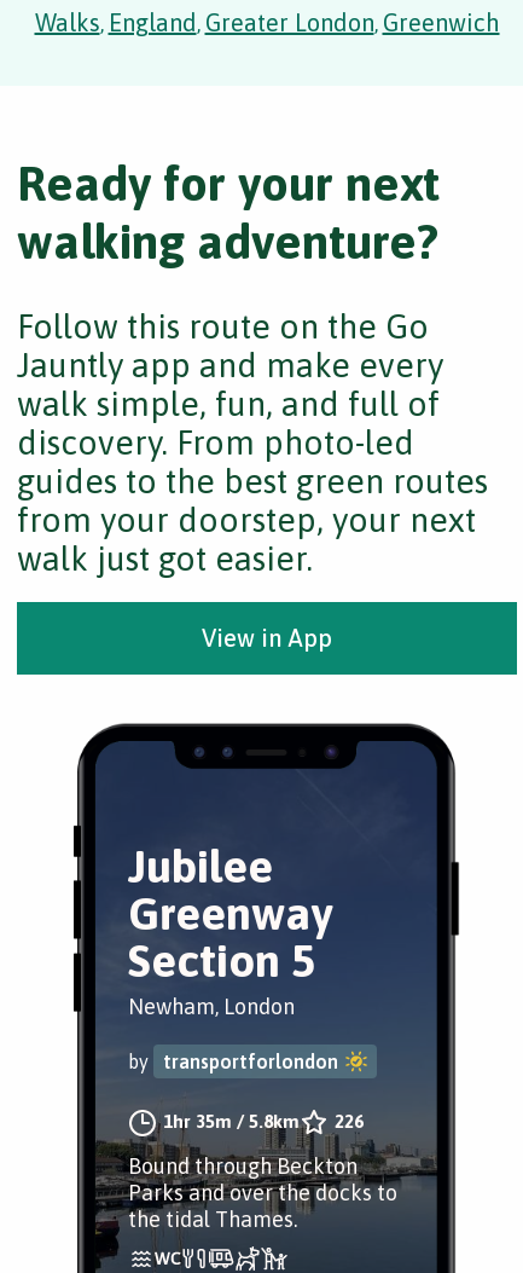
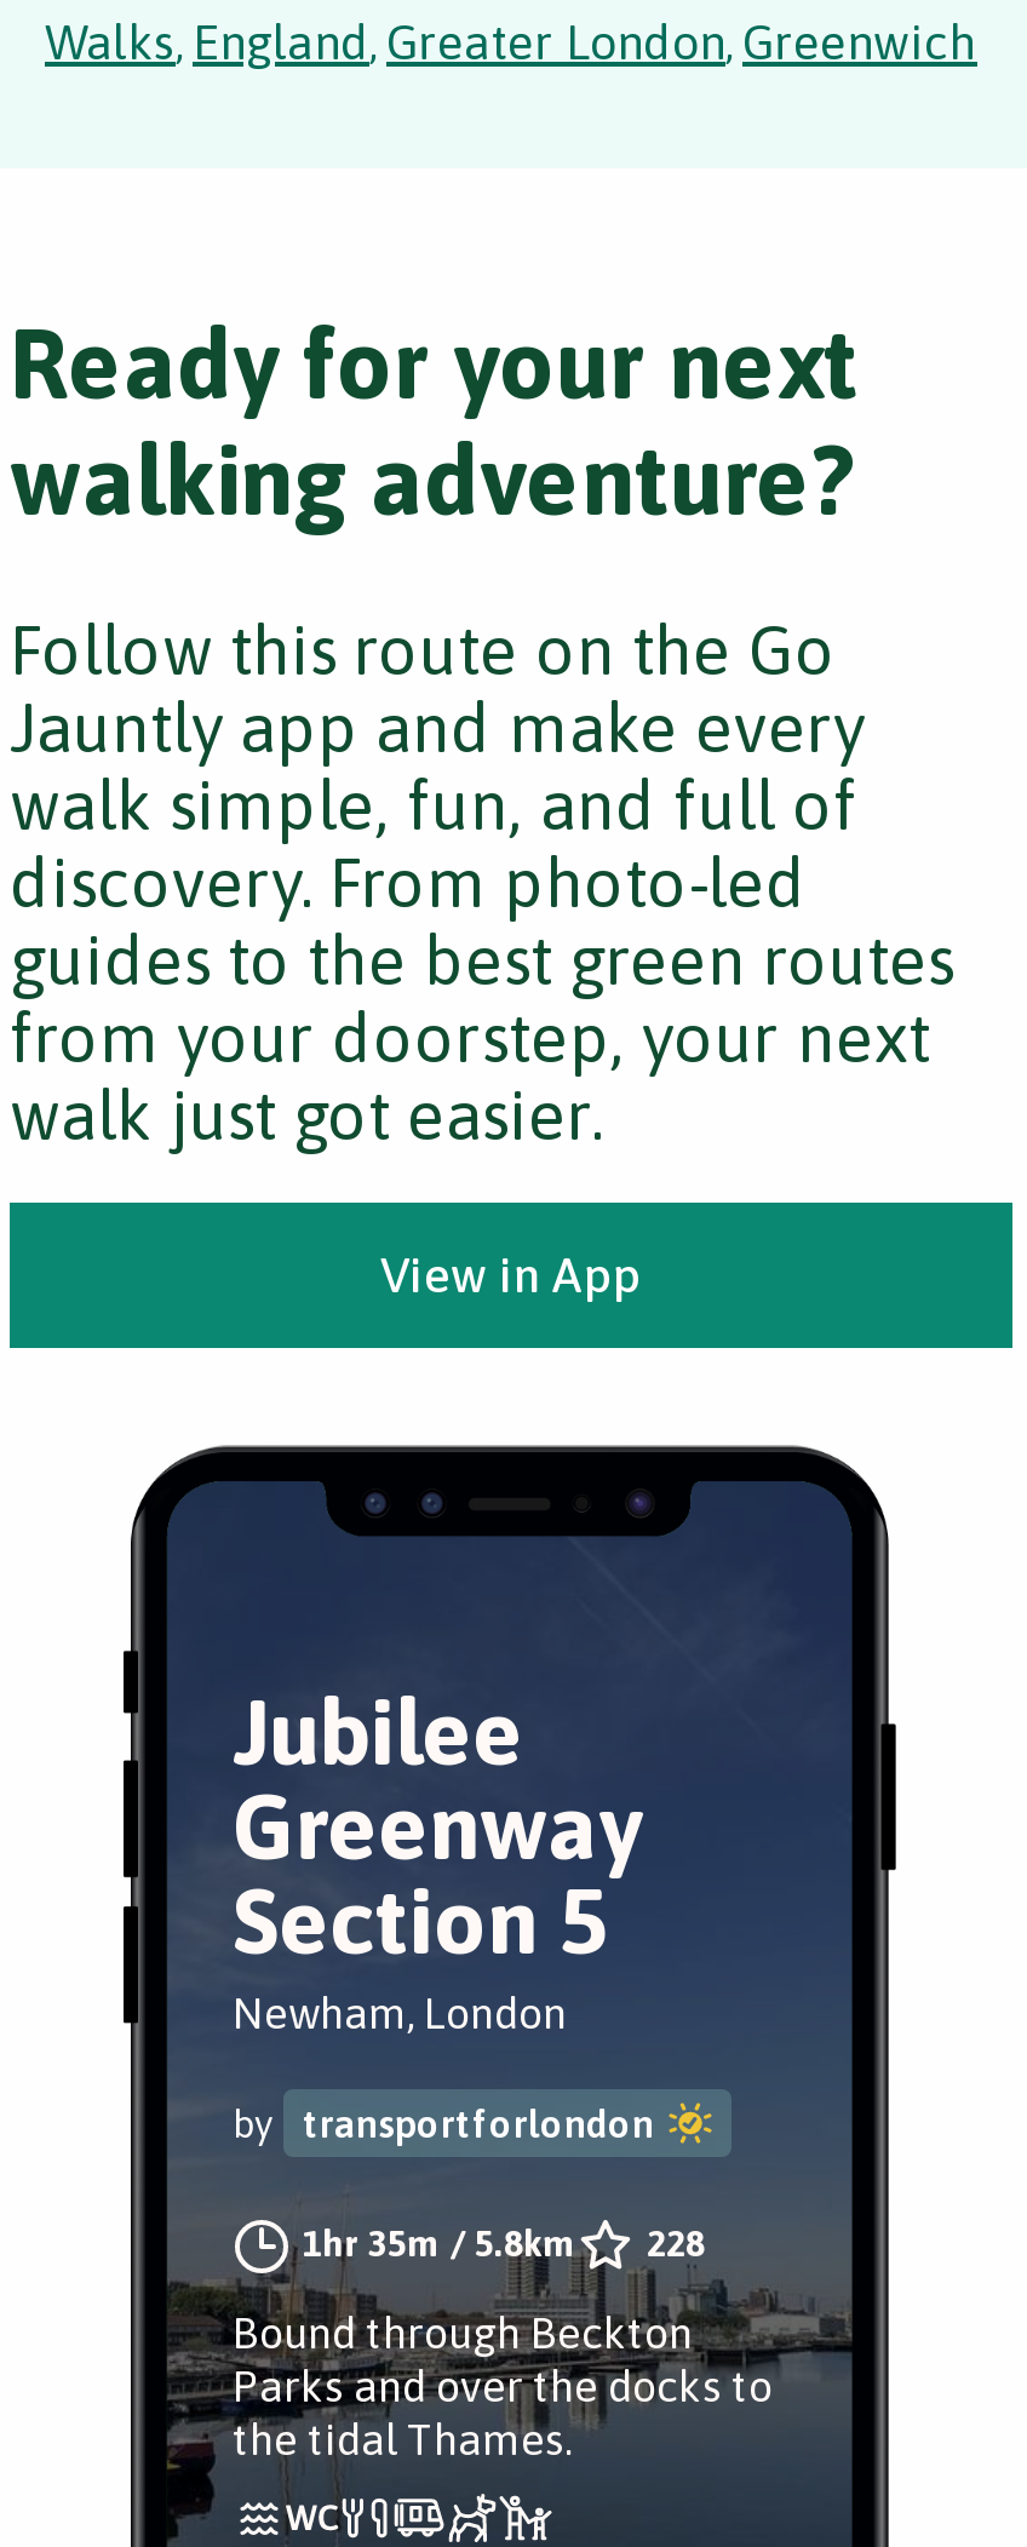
[163,1111,364,1132] 1hr 35m / 5.8km 226 -> [303,2222,705,2264] 1hr 35m / 5.8km 228

